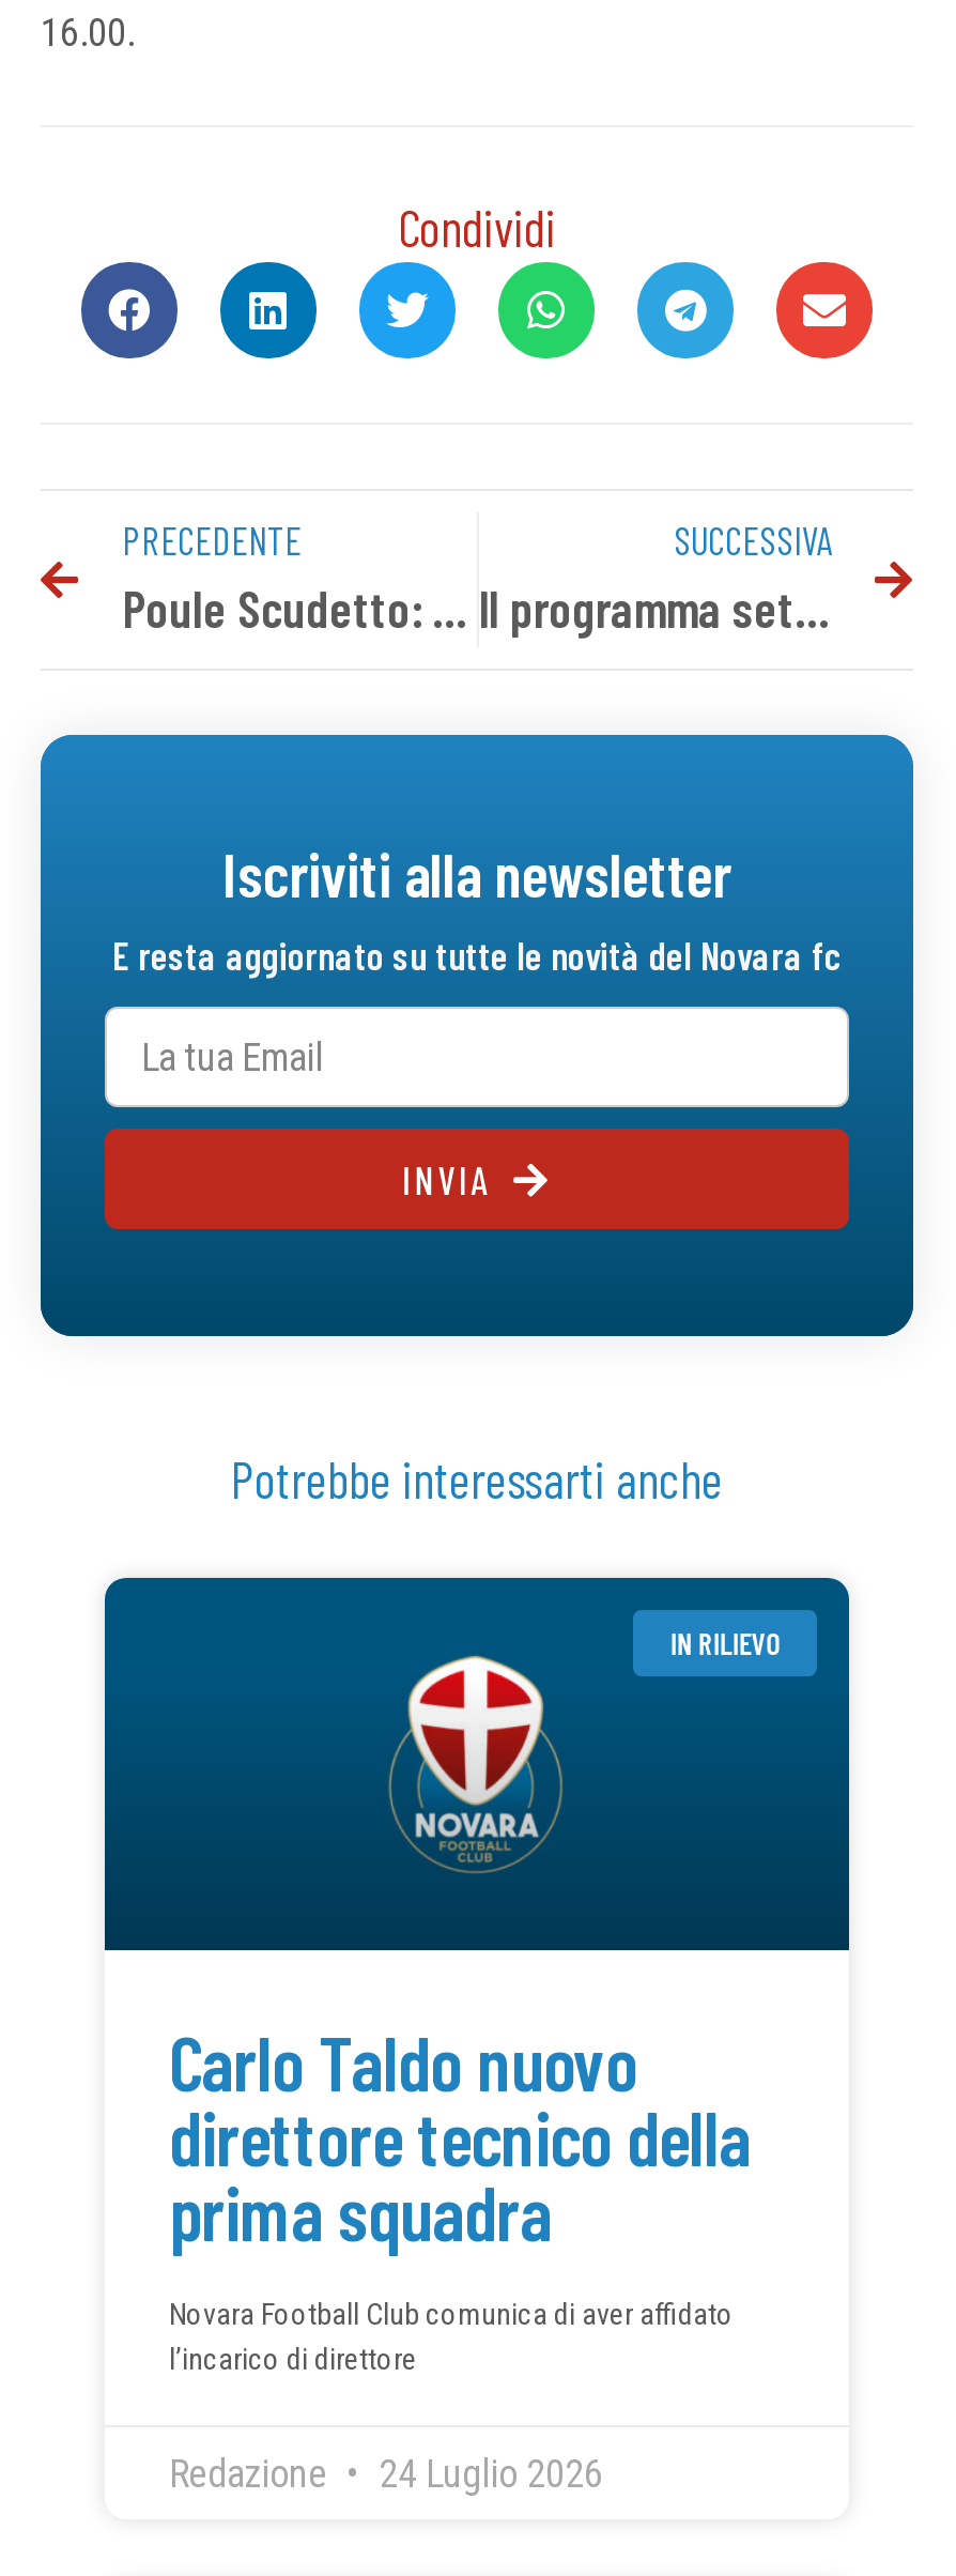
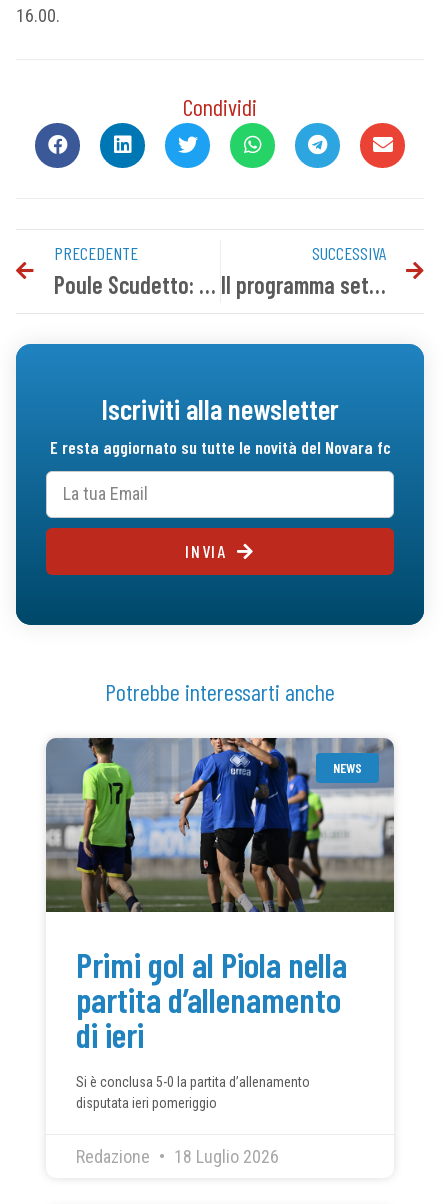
[103,1575,851,1953] [image] | IN RILIEVO -> [45,737,395,913] [image] | NEWS
[169,2017,751,2256] Carlo Taldo nuovo | direttore tecnico della | prima squadra -> [76,943,347,1055] Primi gol al Piola nella | partita d’allenamento | di ieri
[169,2297,734,2376] Novara Football Club comunica di aver affidato | l’incarico di direttore -> [76,1074,310,1111] Si è conclusa 5-0 la partita d’allenamento | disputata ieri pomeriggio
[169,2451,603,2496] Redazione 24 Luglio 2026 -> [76,1146,279,1167] Redazione 18 Luglio 2026

